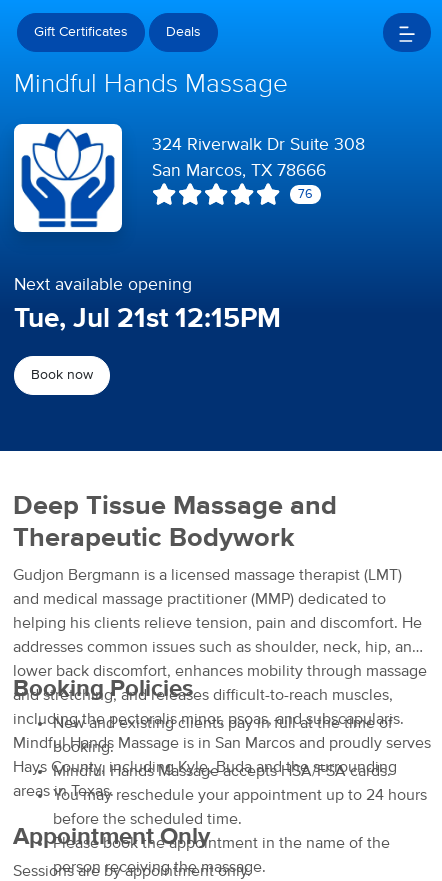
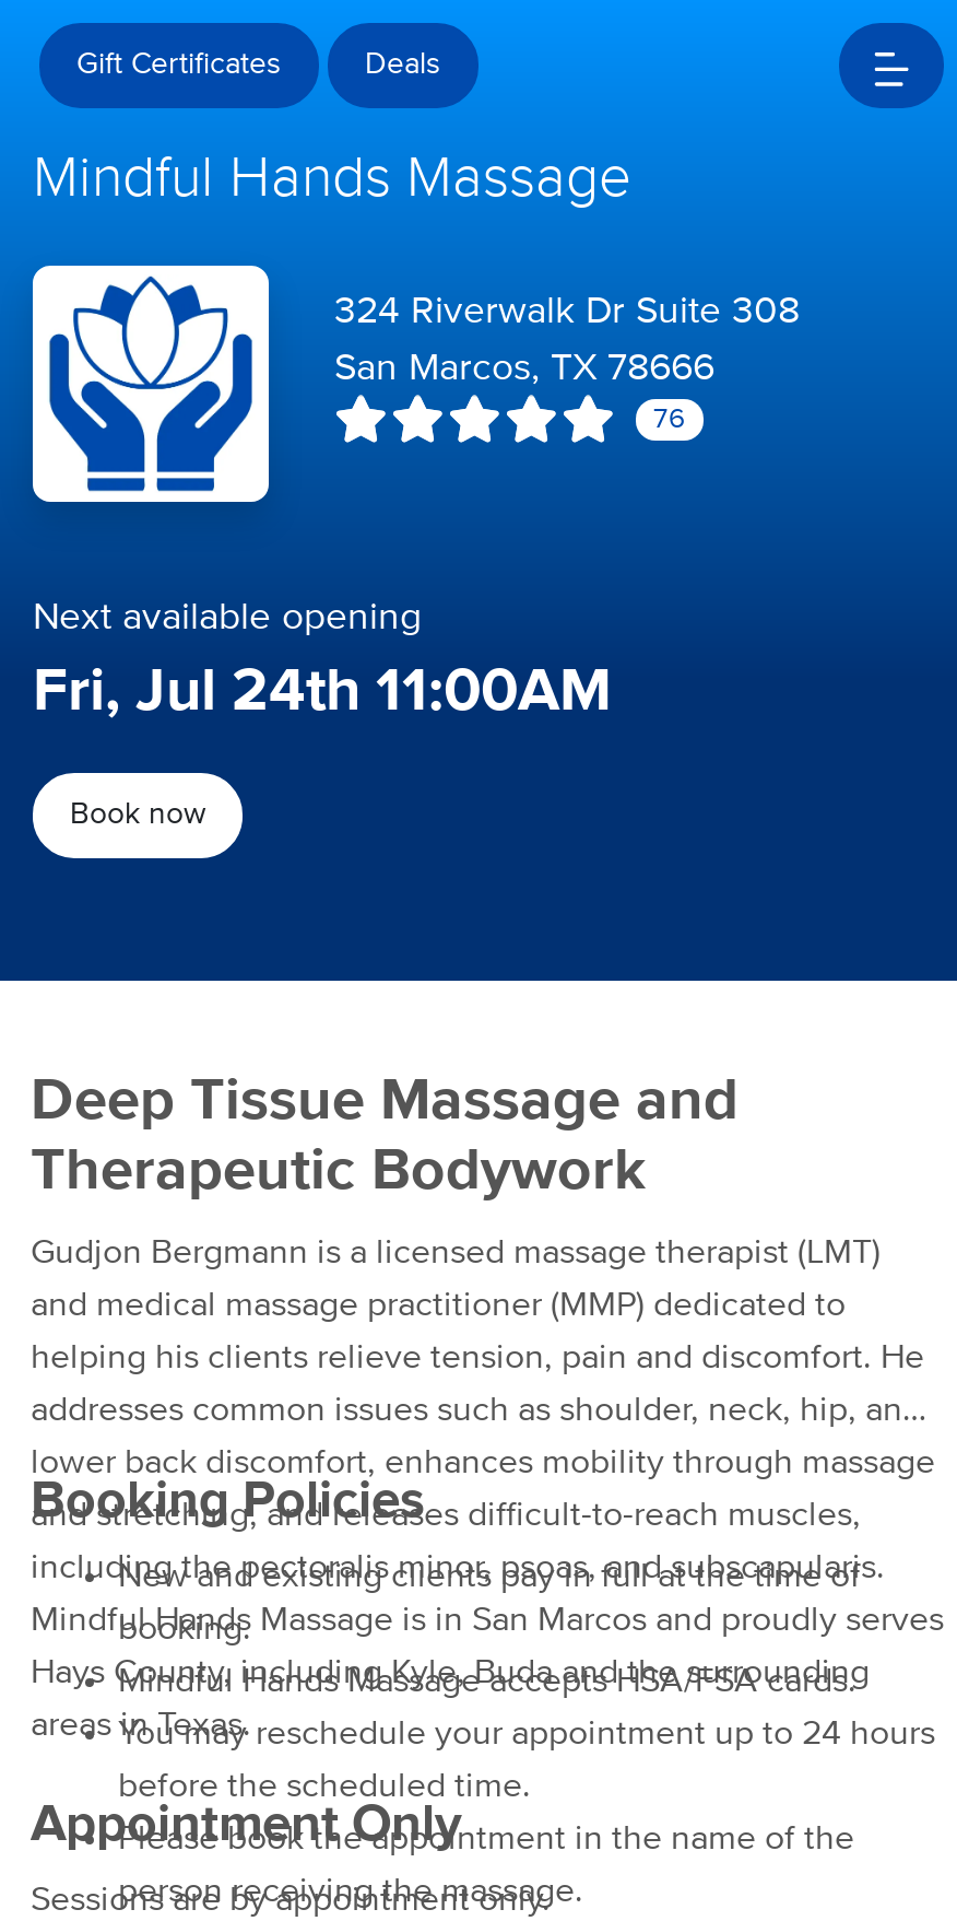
[14,305,281,333] Tue, Jul 21st 12:15PM -> [33,661,612,723] Fri, Jul 24th 11:00AM

